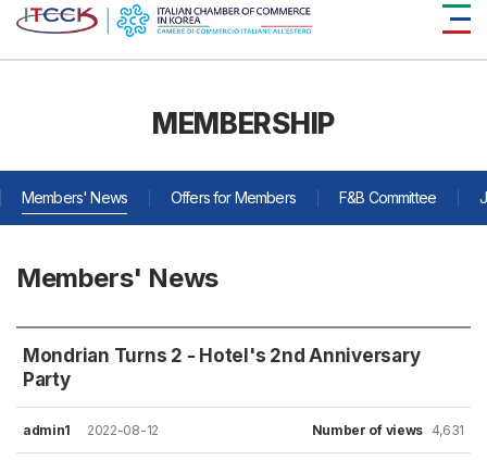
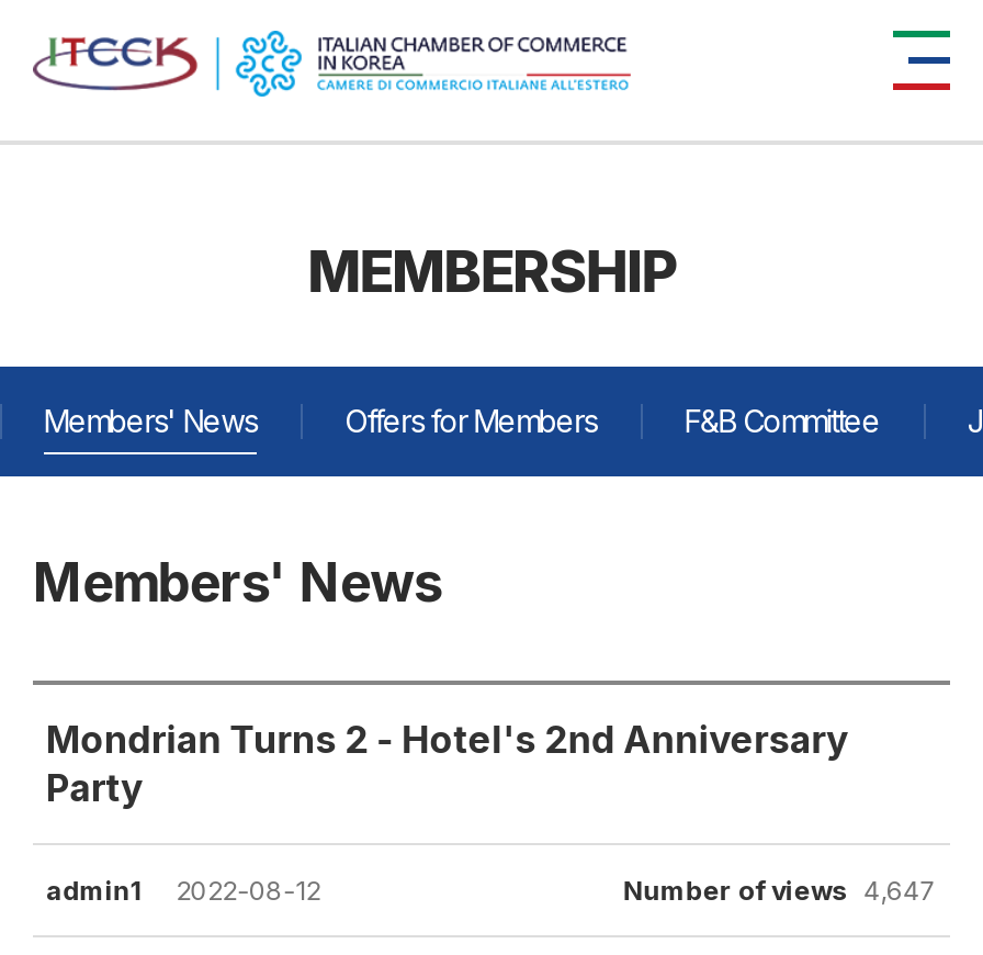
[312,422,464,438] Number of views 4,631 -> [622,874,937,907] Number of views 4,647

